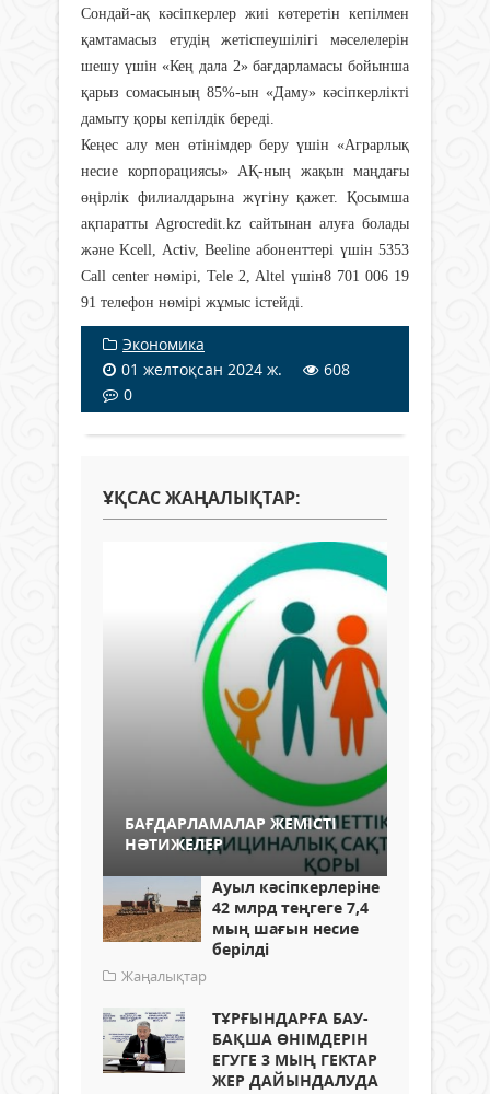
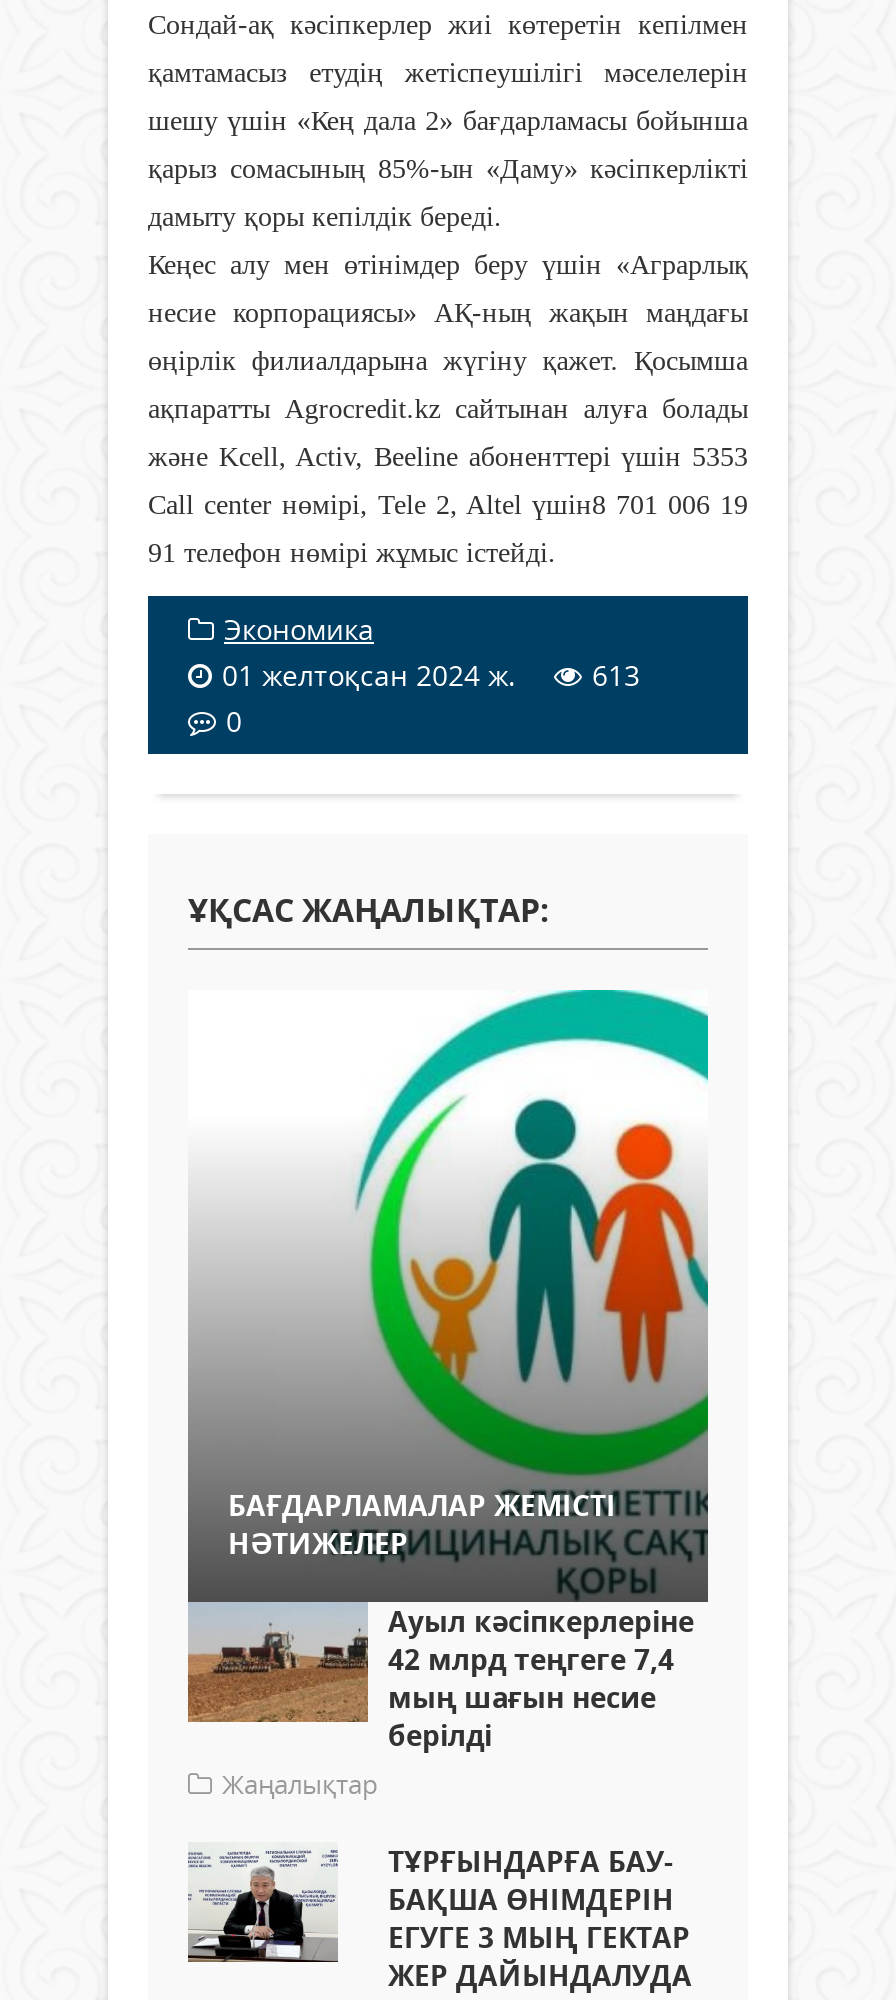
[121,359,350,380] 01 желтоқсан 2024 ж. 608 -> [222,656,640,694] 01 желтоқсан 2024 ж. 613

